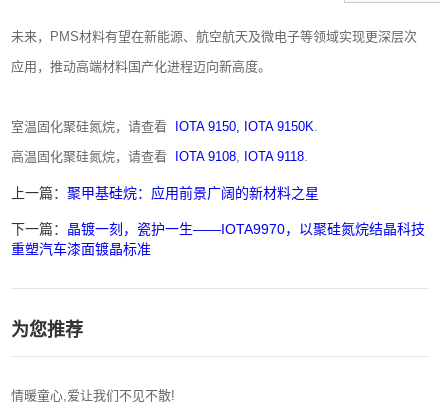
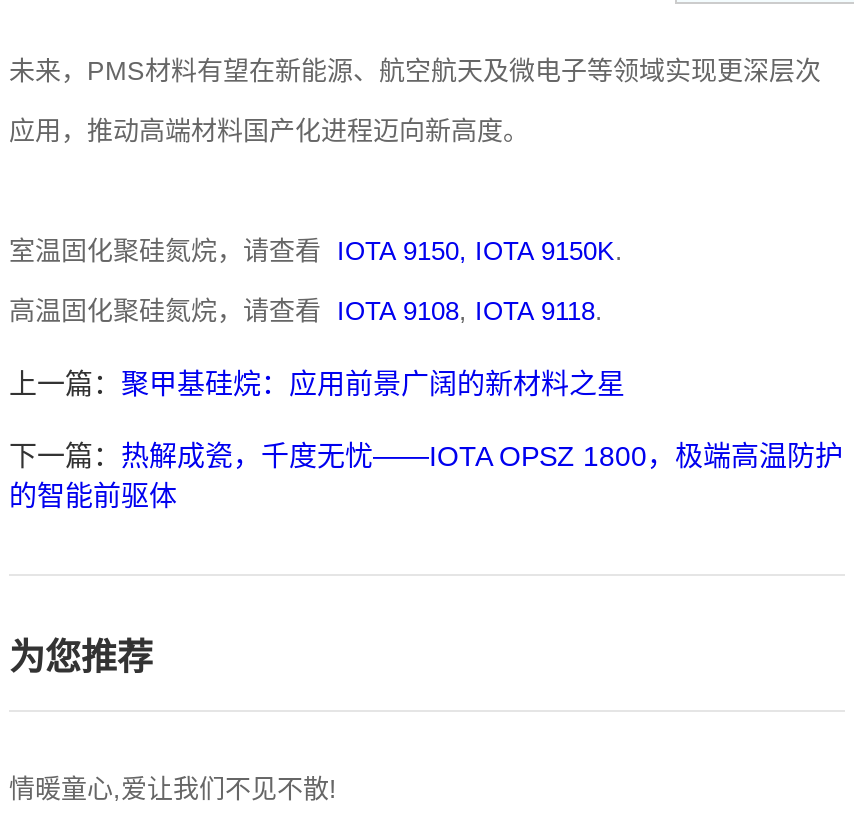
[11,221,425,257] 下一篇：晶镀一刻，瓷护一生——IOTA9970，以聚硅氮烷结晶科技 | 重塑汽车漆面镀晶标准 -> [9,440,843,512] 下一篇：热解成瓷，千度无忧——IOTA OPSZ 1800，极端高温防护 | 的智能前驱体

